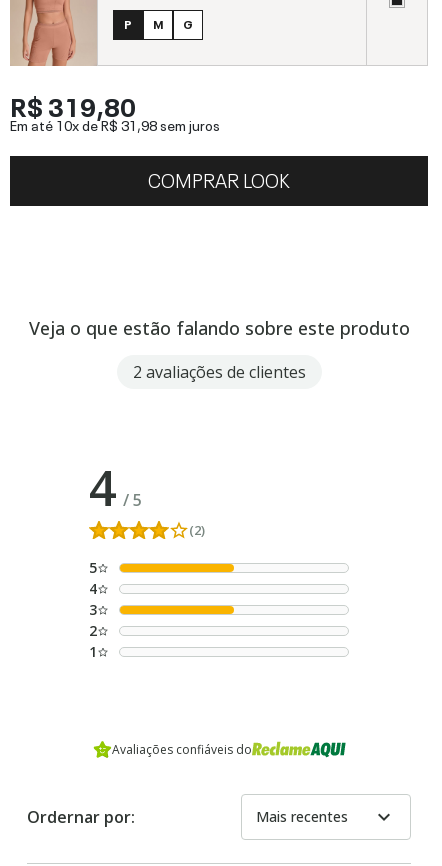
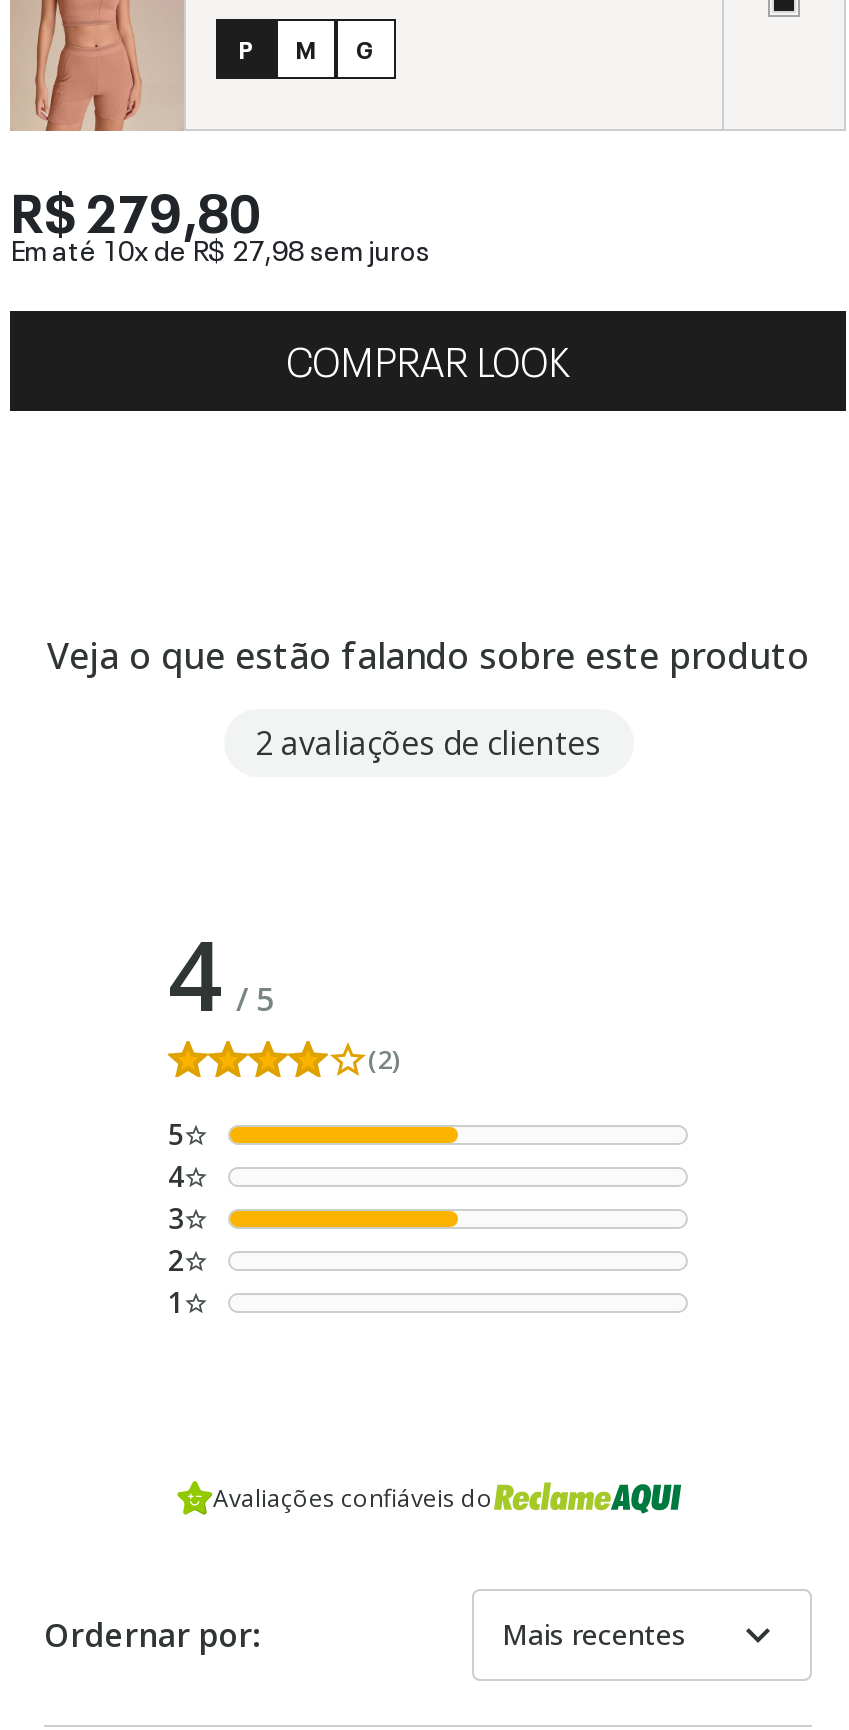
[10,84,136,122] R$ 319,80 -> [10,169,262,245] R$ 279,80
[10,113,220,133] Em até 10x deR$ 31,98 sem juros -> [10,227,430,267] Em até 10x deR$ 27,98 sem juros

